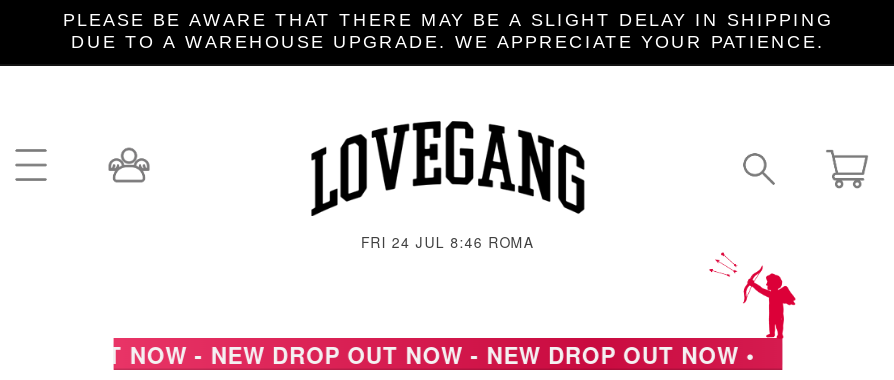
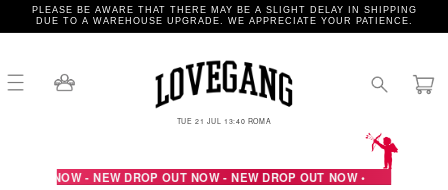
[361,232,535,252] FRI 24 JUL 8:46 ROMA -> [177,116,271,126] TUE 21 JUL 13:40 ROMA

